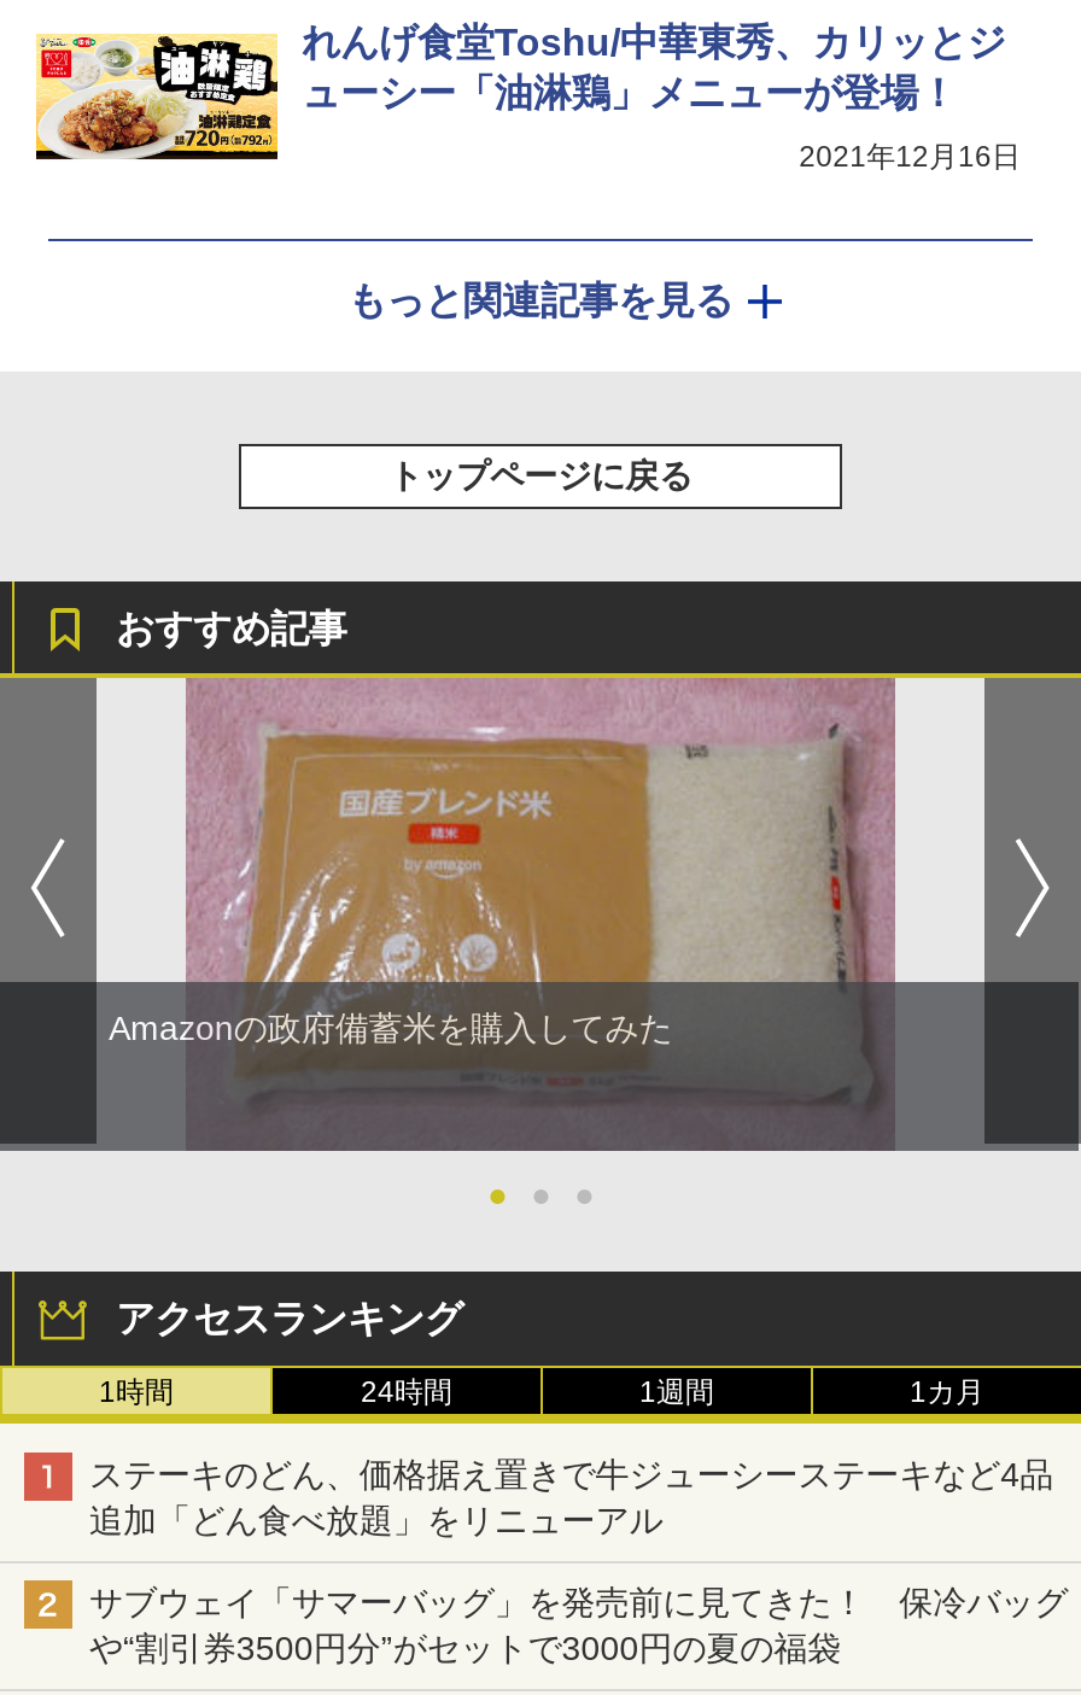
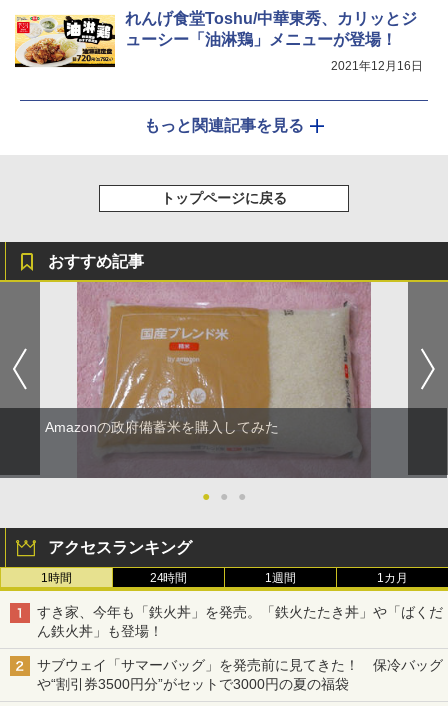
[89,1454,1053,1539] ステーキのどん、価格据え置きで牛ジューシーステーキなど4品 | 追加「どん食べ放題」をリニューアル -> [37,604,443,639] すき家、今年も「鉄火丼」を発売。「鉄火たたき丼」や「ばくだ | ん鉄火丼」も登場！

